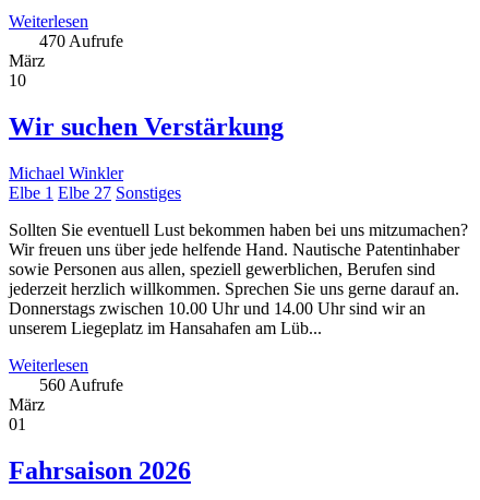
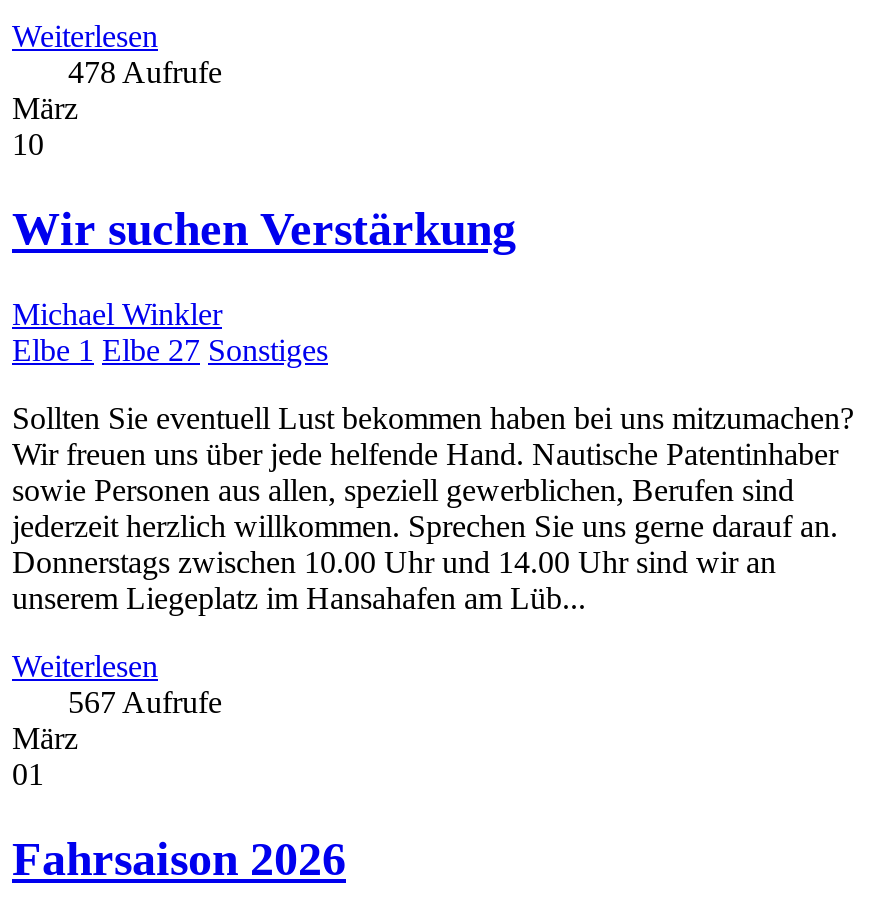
[31,32,123,51] 470 Aufrufe -> [52,56,222,90] 478 Aufrufe
[31,376,123,394] 560 Aufrufe -> [52,685,222,719] 567 Aufrufe

